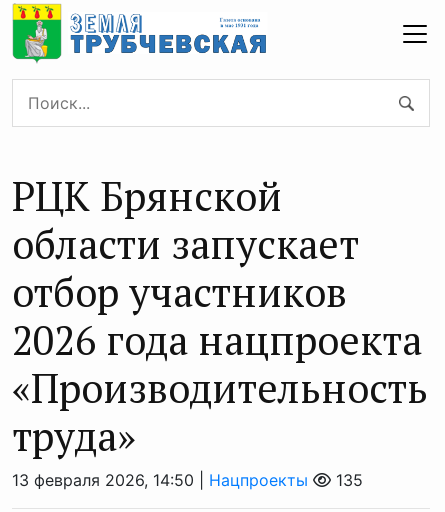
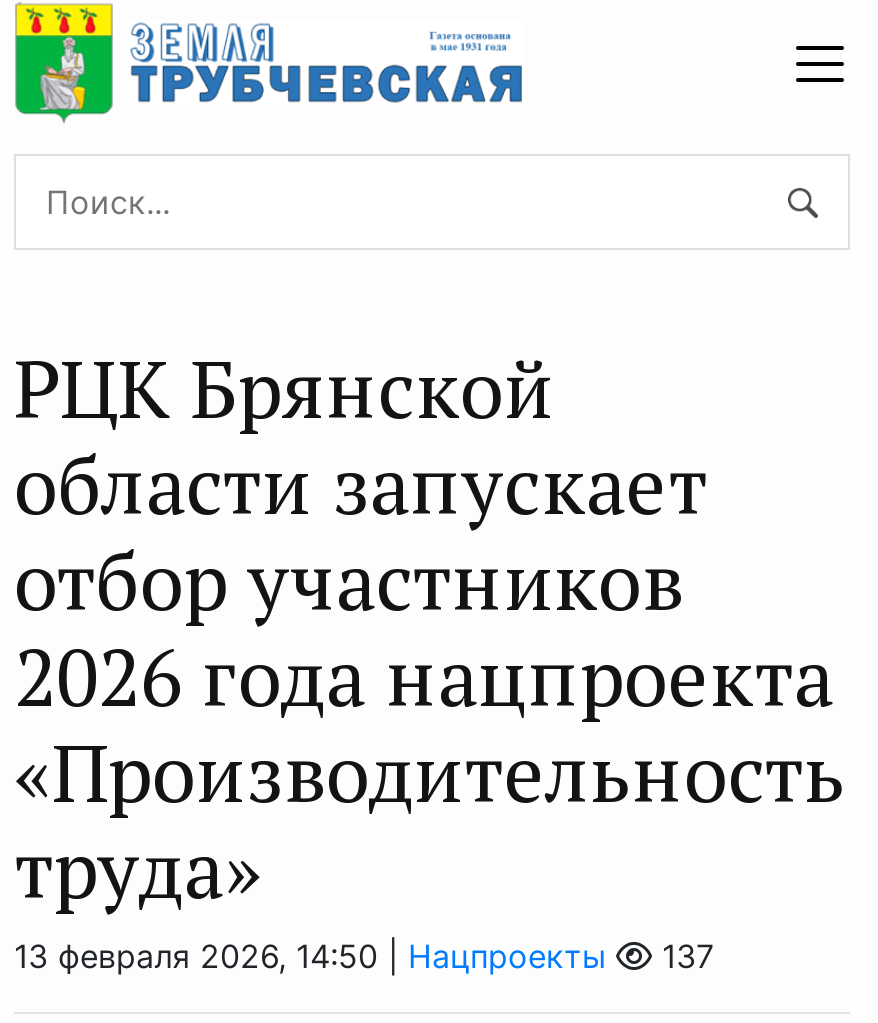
[331,470,363,490] 135 -> [652,937,714,977] 137

